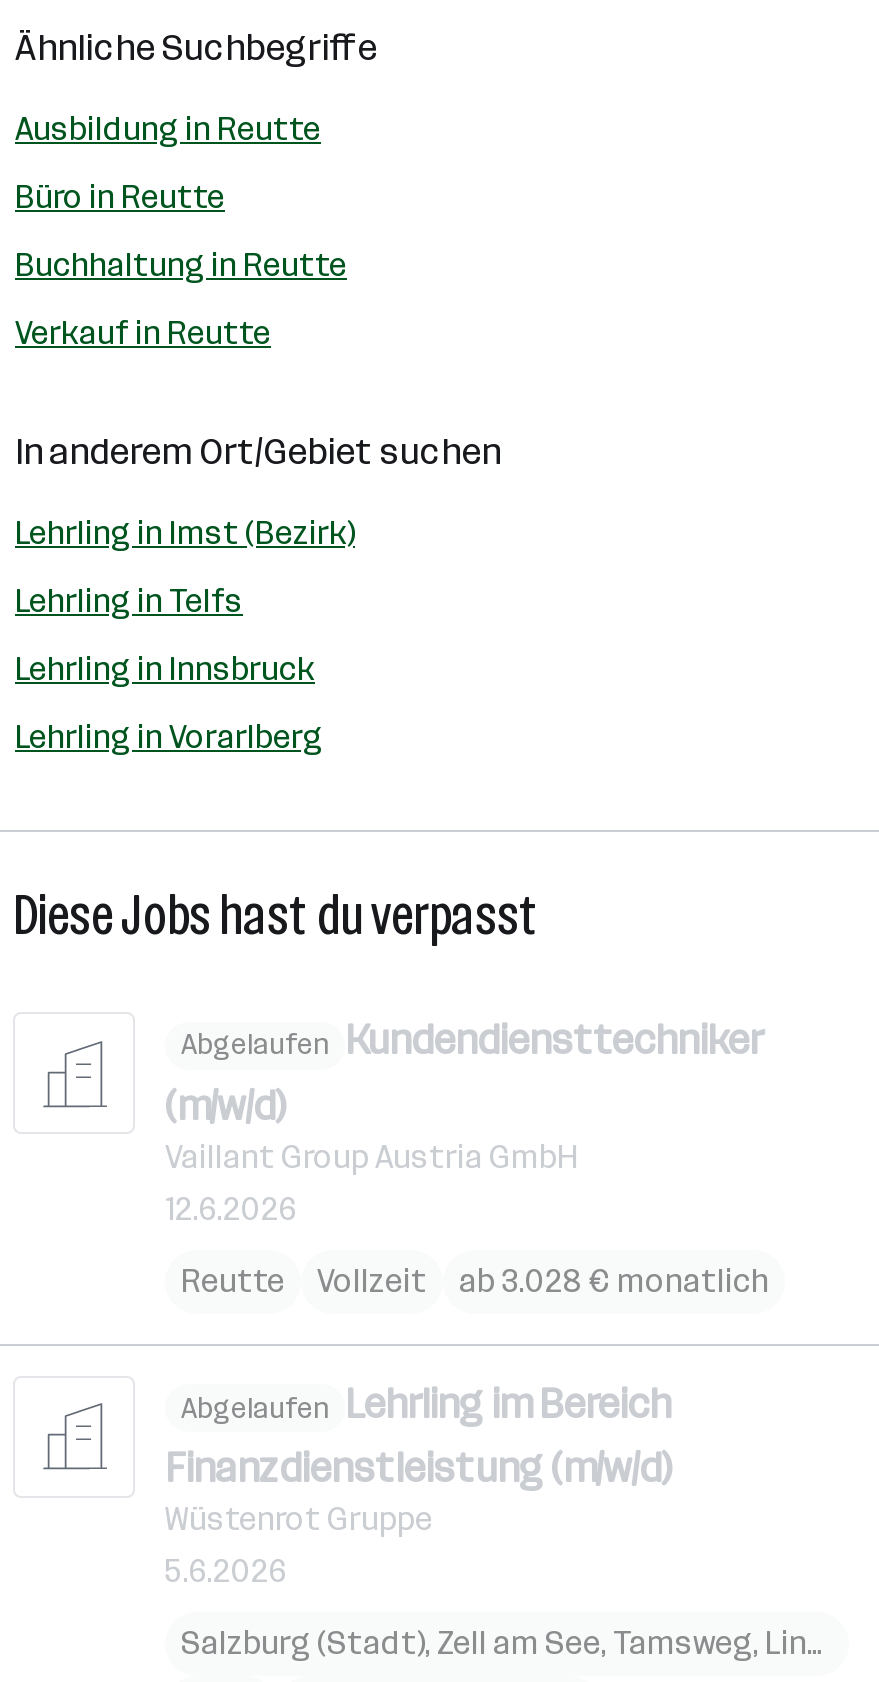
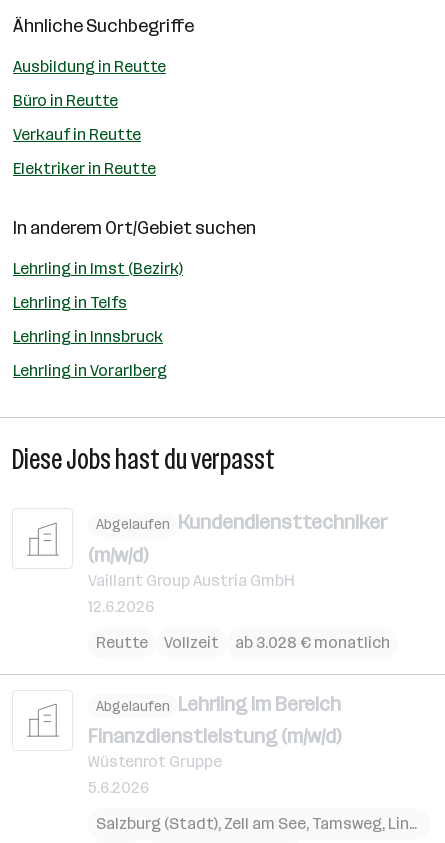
[15,246,347,284] Buchhaltung in Reutte -> none
moved [15,314,271,352] -> [13,125,141,144]: Verkauf in Reutte
none -> [13,159,156,178] Elektriker in Reutte

